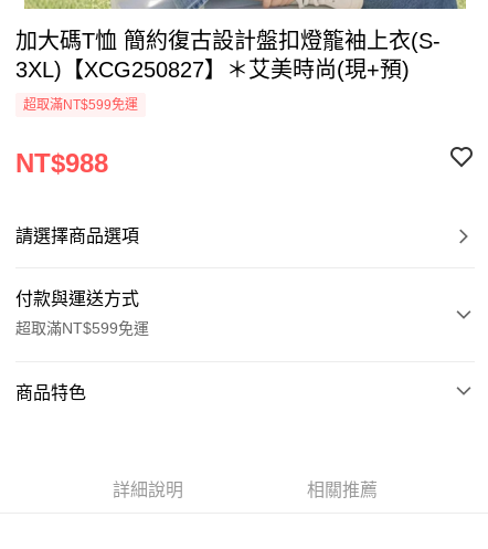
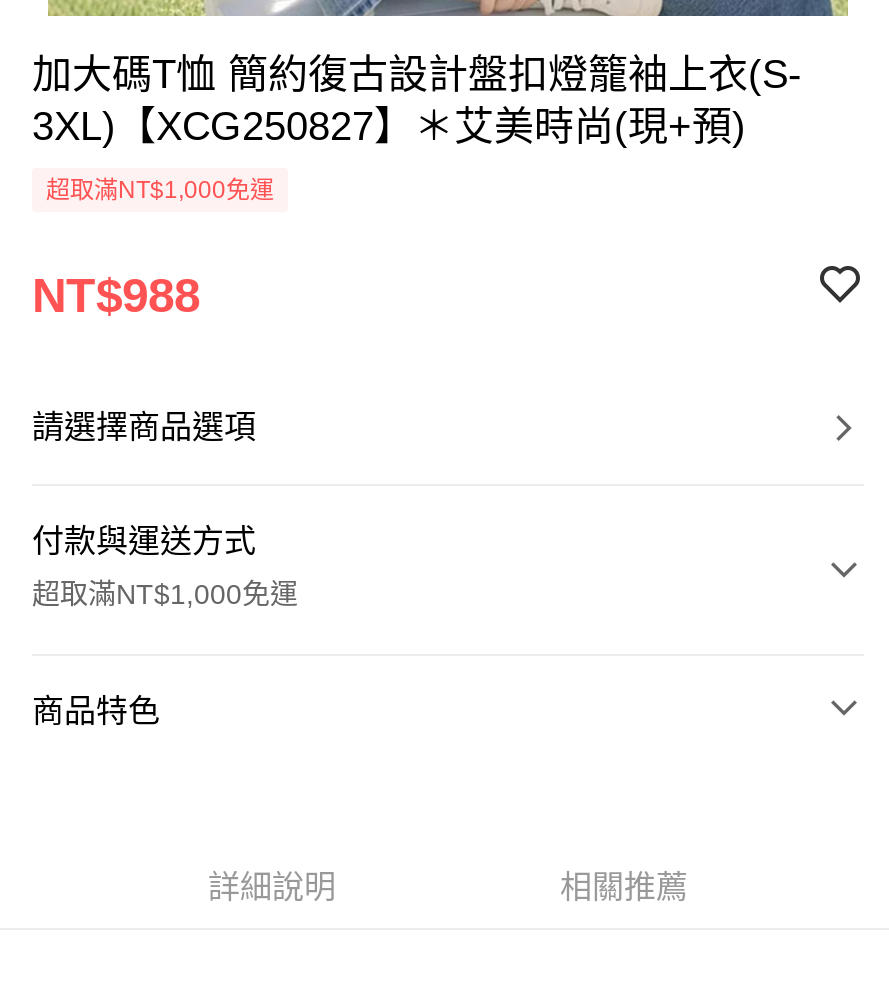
[23,97,138,113] 超取滿NT$599免運 -> [46,176,274,204] 超取滿NT$1,000免運
[15,319,149,337] 超取滿NT$599免運 -> [32,578,298,610] 超取滿NT$1,000免運

